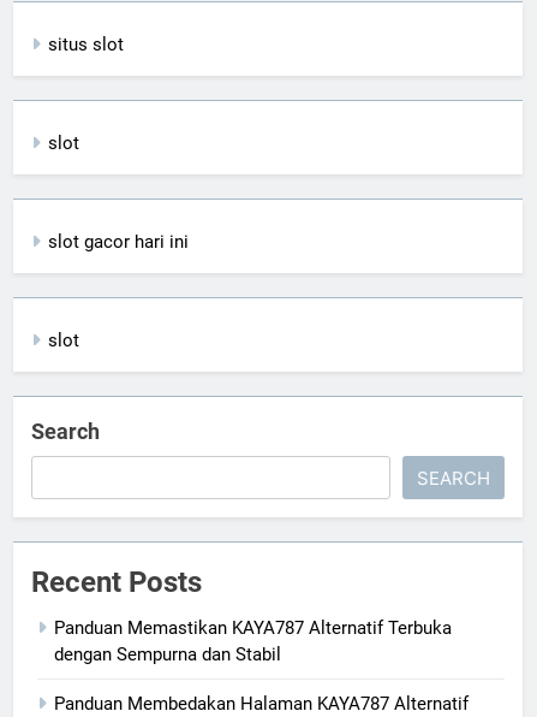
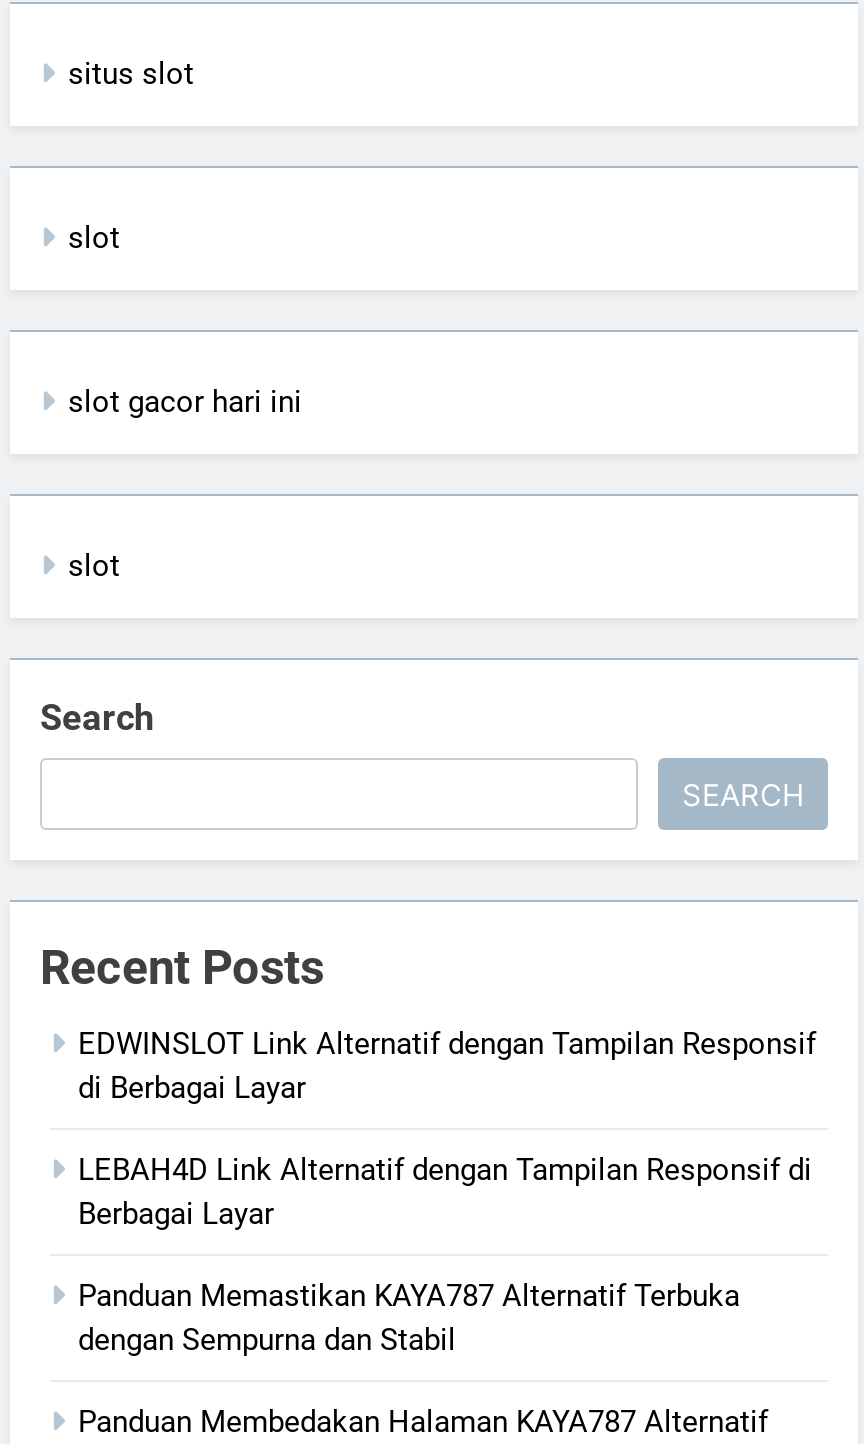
none -> [78,1025,816,1231] EDWINSLOT Link Alternatif dengan Tampilan Responsif | di Berbagai Layar | LEBAH4D Link Alternatif dengan Tampilan Responsif di | Berbagai Layar

